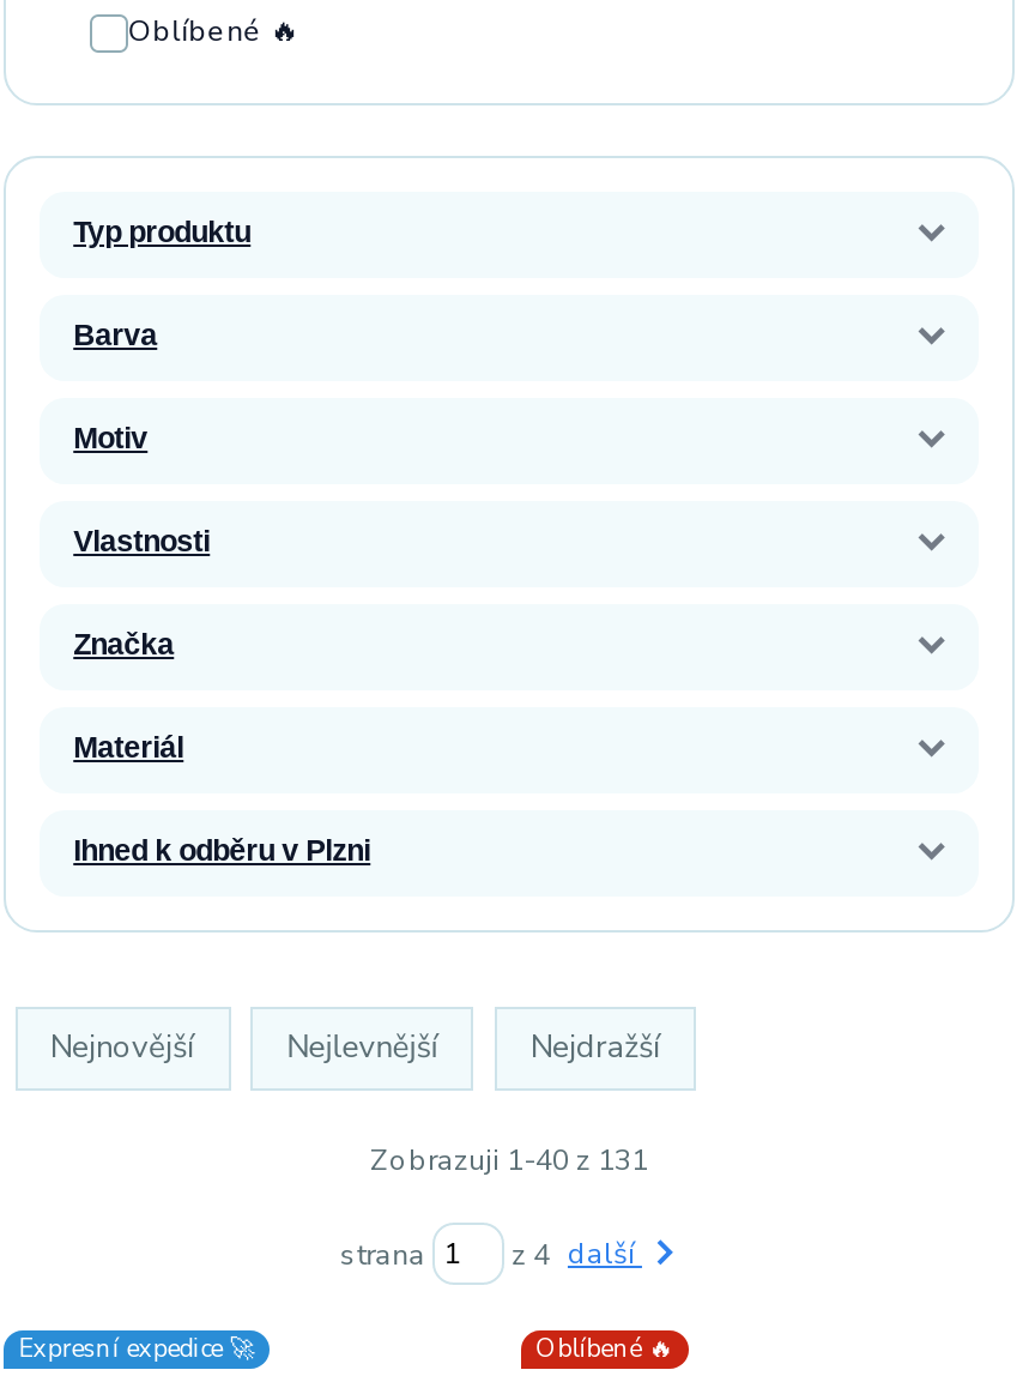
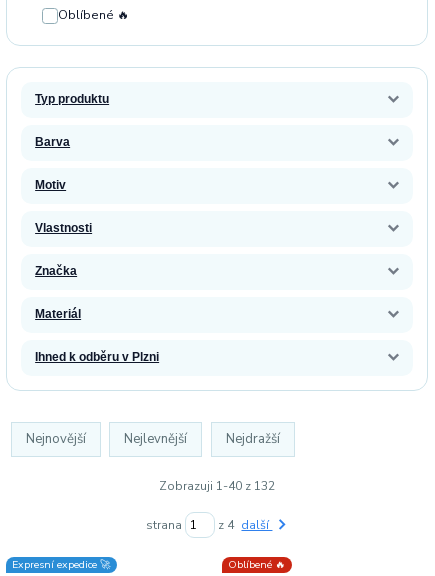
[370,1141,648,1179] Zobrazuji 1-40 z 131 -> [159,478,275,494] Zobrazuji 1-40 z 132

